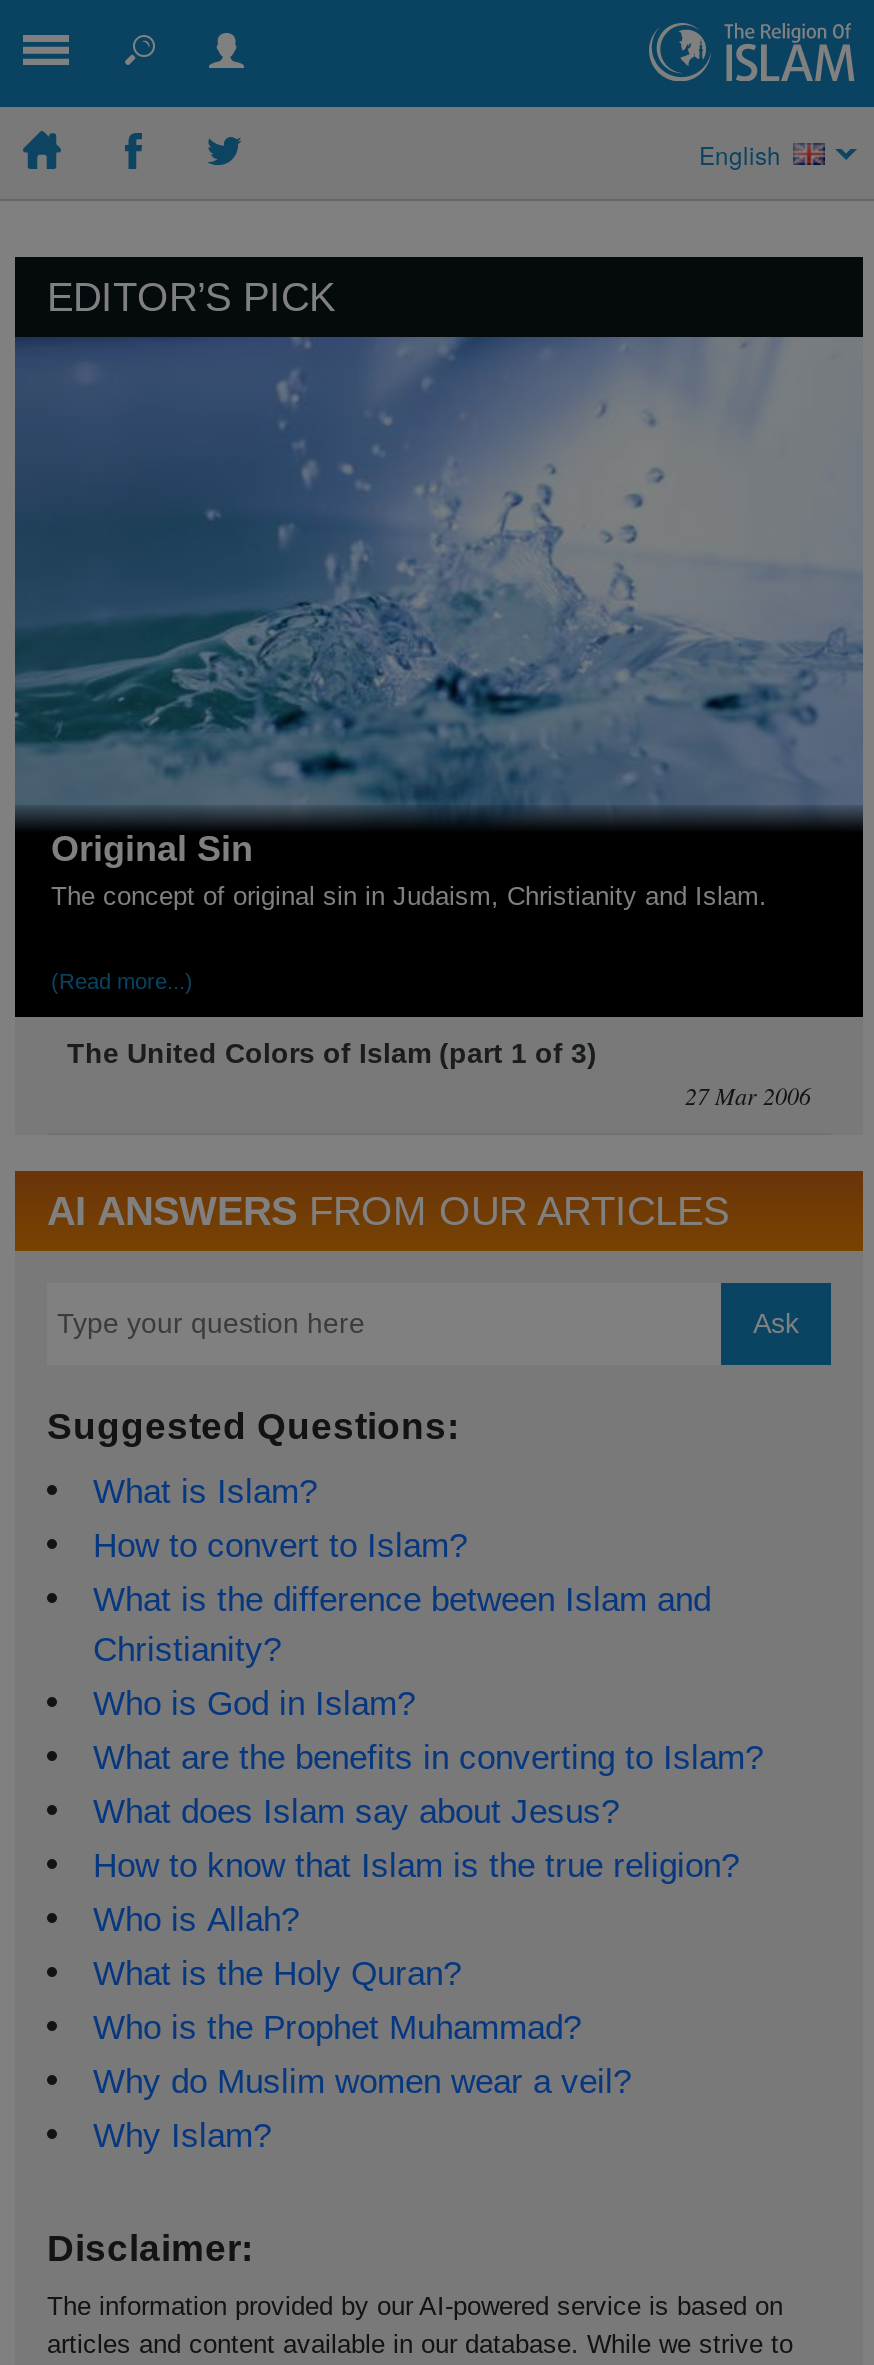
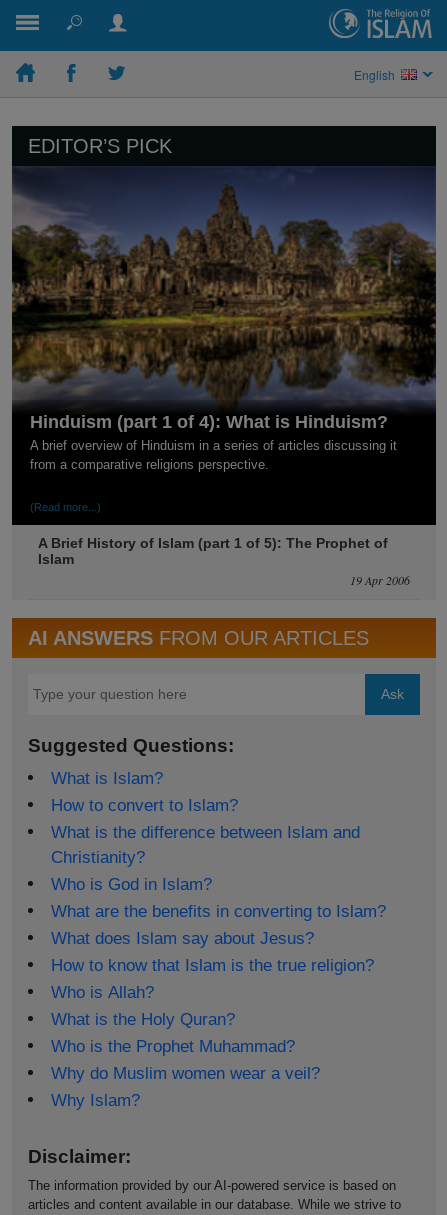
[13,335,863,911] [image] | Original Sin | The concept of original sin in Judaism, Christianity and Islam. -> [11,166,437,472] [image] | Hinduism (part 1 of 4): What is Hinduism? | A brief overview of Hinduism in a series of articles discussing it | from a comparative religions perspective.
[67,1037,811,1111] The United Colors of Islam (part 1 of 3) | 27 Mar 2006 -> [38,535,410,588] A Brief History of Islam (part 1 of 5): The Prophet of | Islam | 19 Apr 2006

